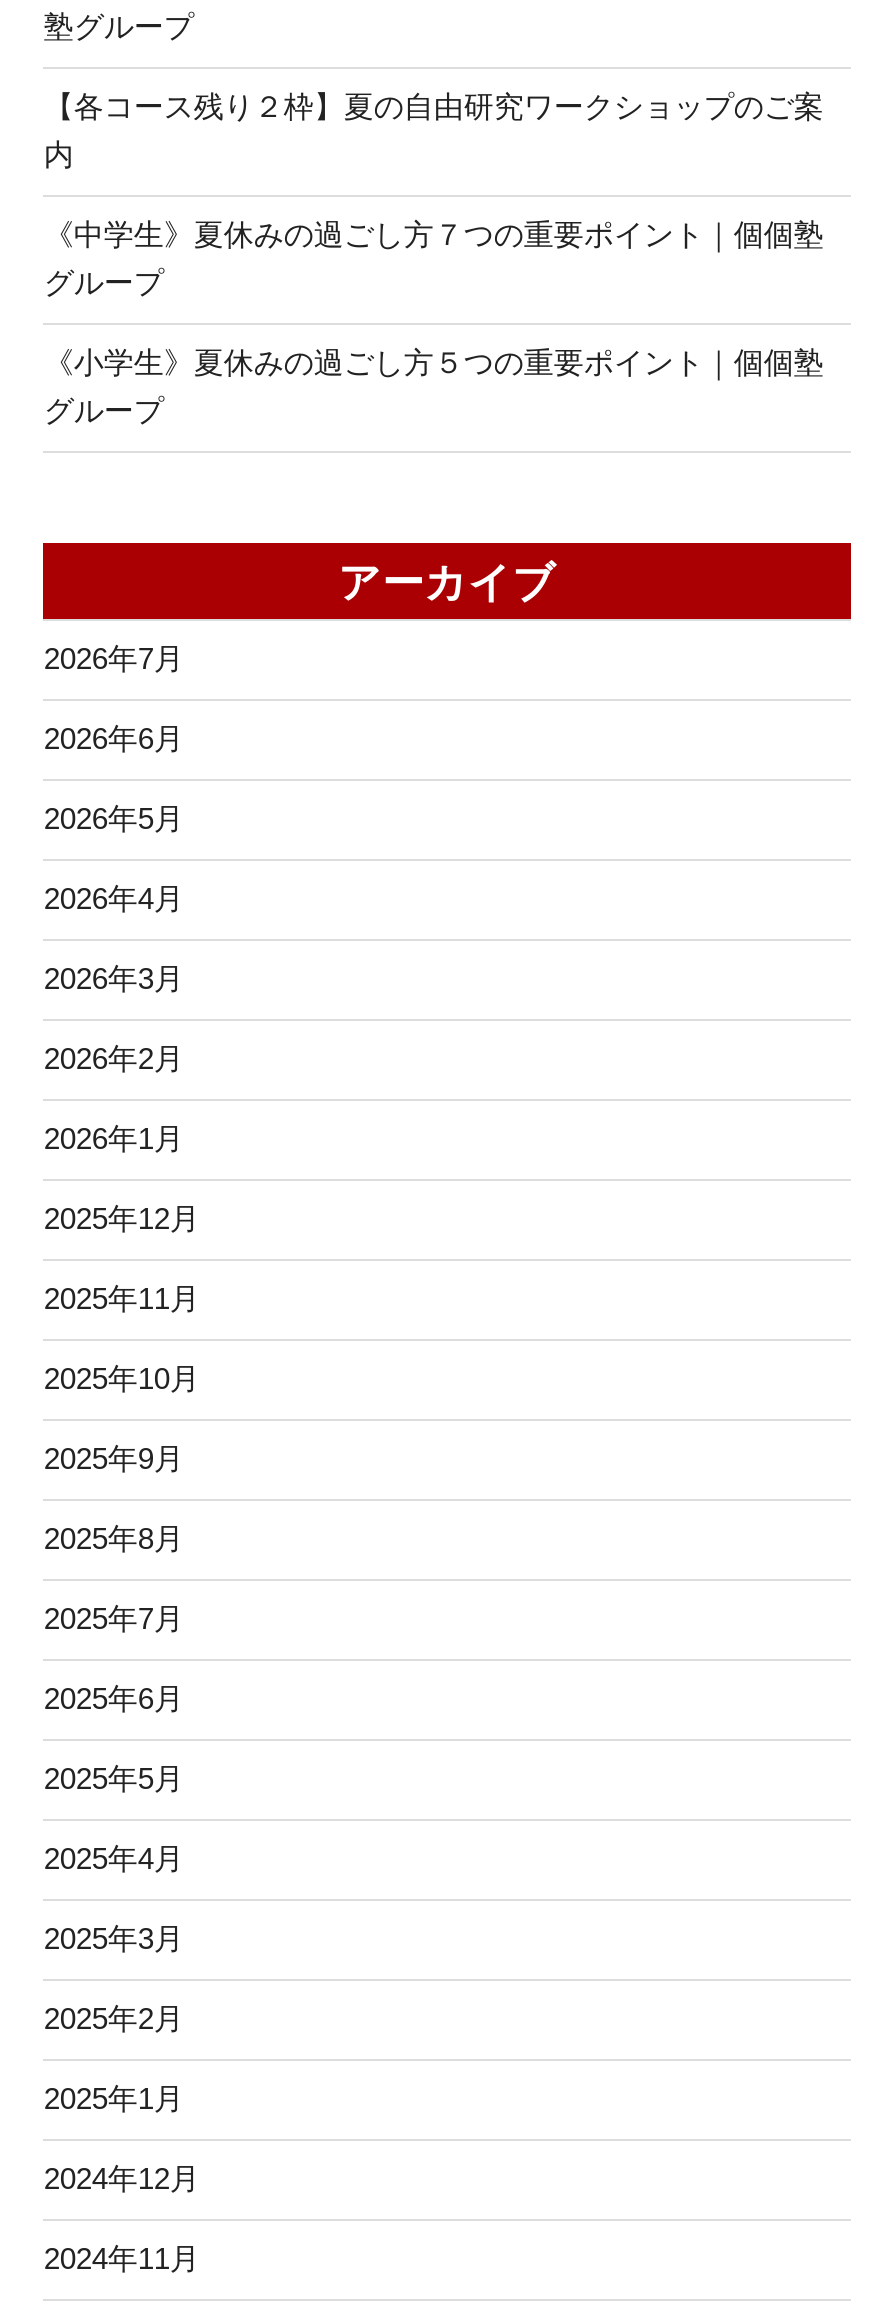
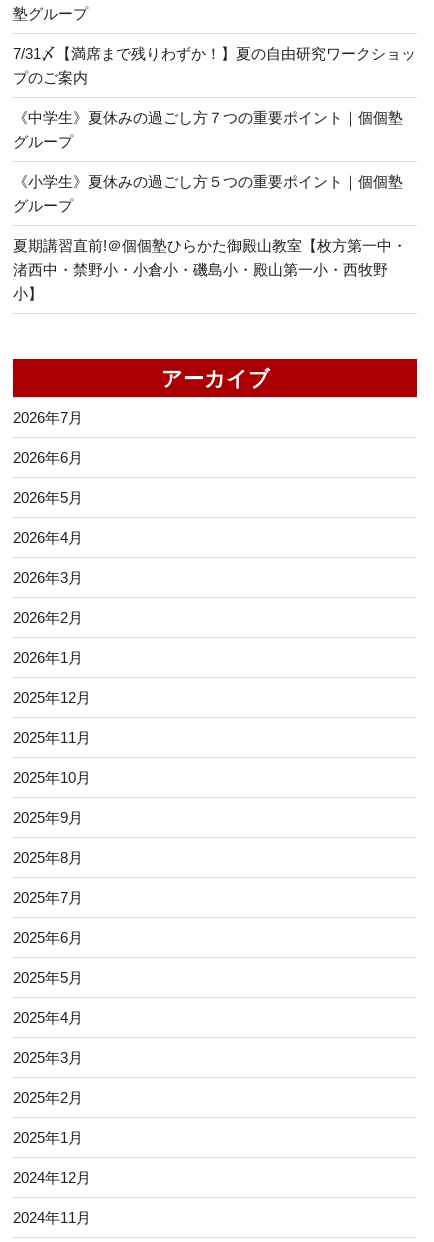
[44,89,824,171] 【各コース残り２枠】夏の自由研究ワークショップのご案 | 内 -> [13,45,416,86] 7/31〆【満席まで残りわずか！】夏の自由研究ワークショッ | プのご案内
none -> [13,237,407,302] 夏期講習直前!＠個個塾ひらかた御殿山教室【枚方第一中・ | 渚西中・禁野小・小倉小・磯島小・殿山第一小・西牧野 | 小】

